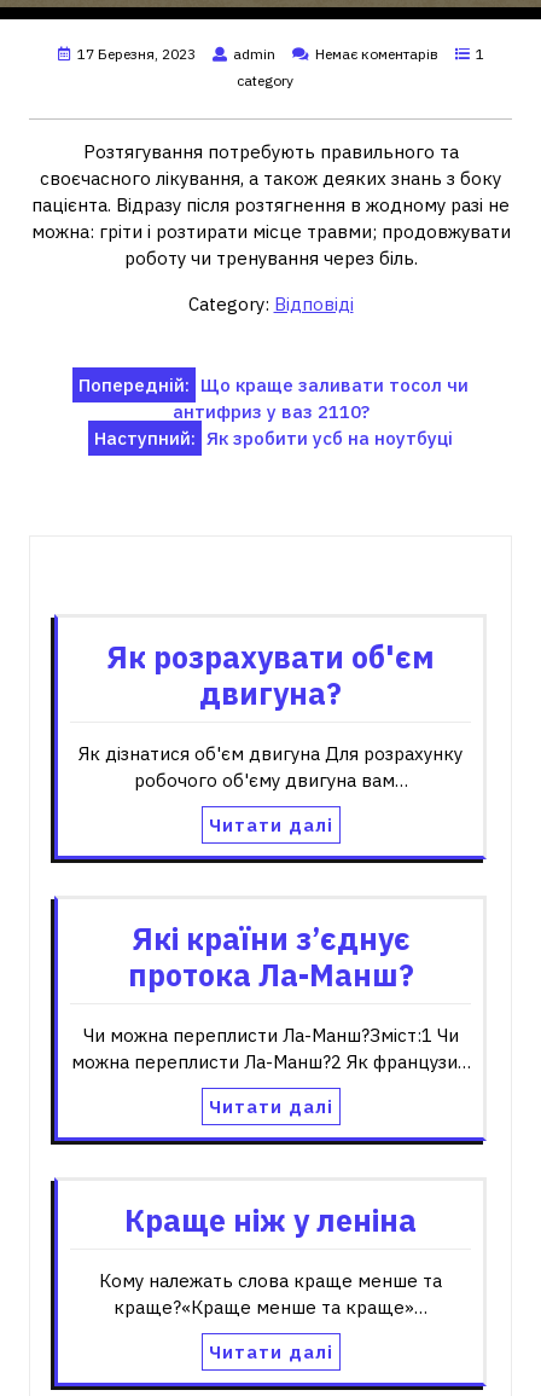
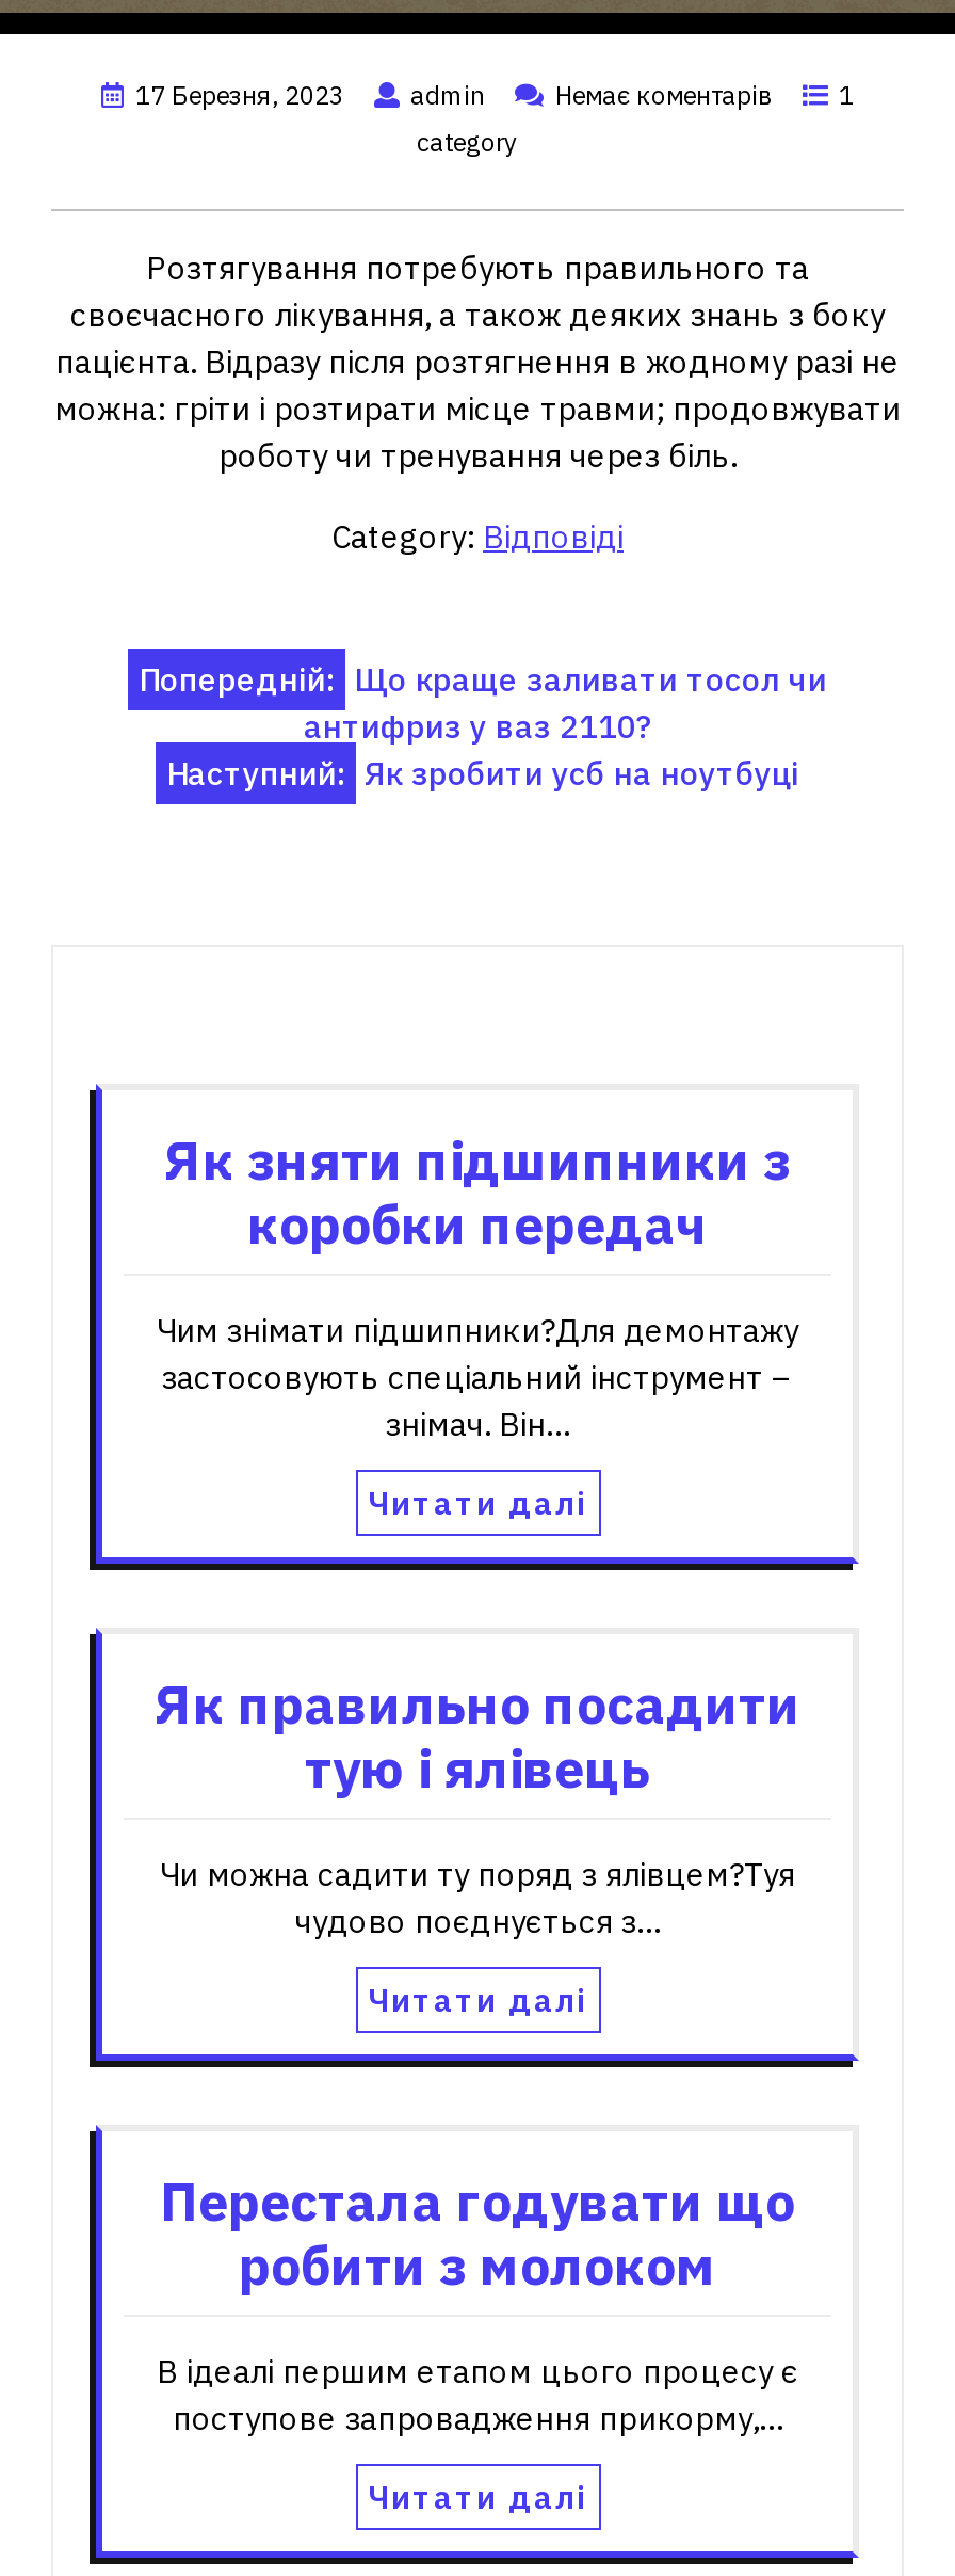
[106,637,435,713] Як розрахувати об'єм | двигуна? -> [164,1124,791,1259] Як зняти підшипники з | коробки передач
[78,742,463,792] Як дізнатися об'єм двигуна Для розрахунку | робочого об'єму двигуна вам… -> [157,1310,798,1444] Чим знімати підшипники?Для демонтажу | застосовують спеціальний інструмент – | знімач. Він…
[127,919,414,995] Які країни з’єднує | протока Ла-Манш? -> [155,1668,800,1803] Як правильно посадити | тую і ялівець
[71,1024,470,1073] Чи можна переплисти Ла-Манш?Зміст:1 Чи | можна переплисти Ла-Манш?2 Як французи… -> [160,1854,795,1941] Чи можна садити ту поряд з ялівцем?Туя | чудово поєднується з…
[124,1200,417,1240] Краще ніж у леніна -> [160,2165,795,2300] Перестала годувати що | робити з молоком
[99,1269,442,1319] Кому належать слова краще менше та | краще?«Краще менше та краще»… -> [157,2351,798,2438] В ідеалі першим етапом цього процесу є | поступове запровадження прикорму,…

